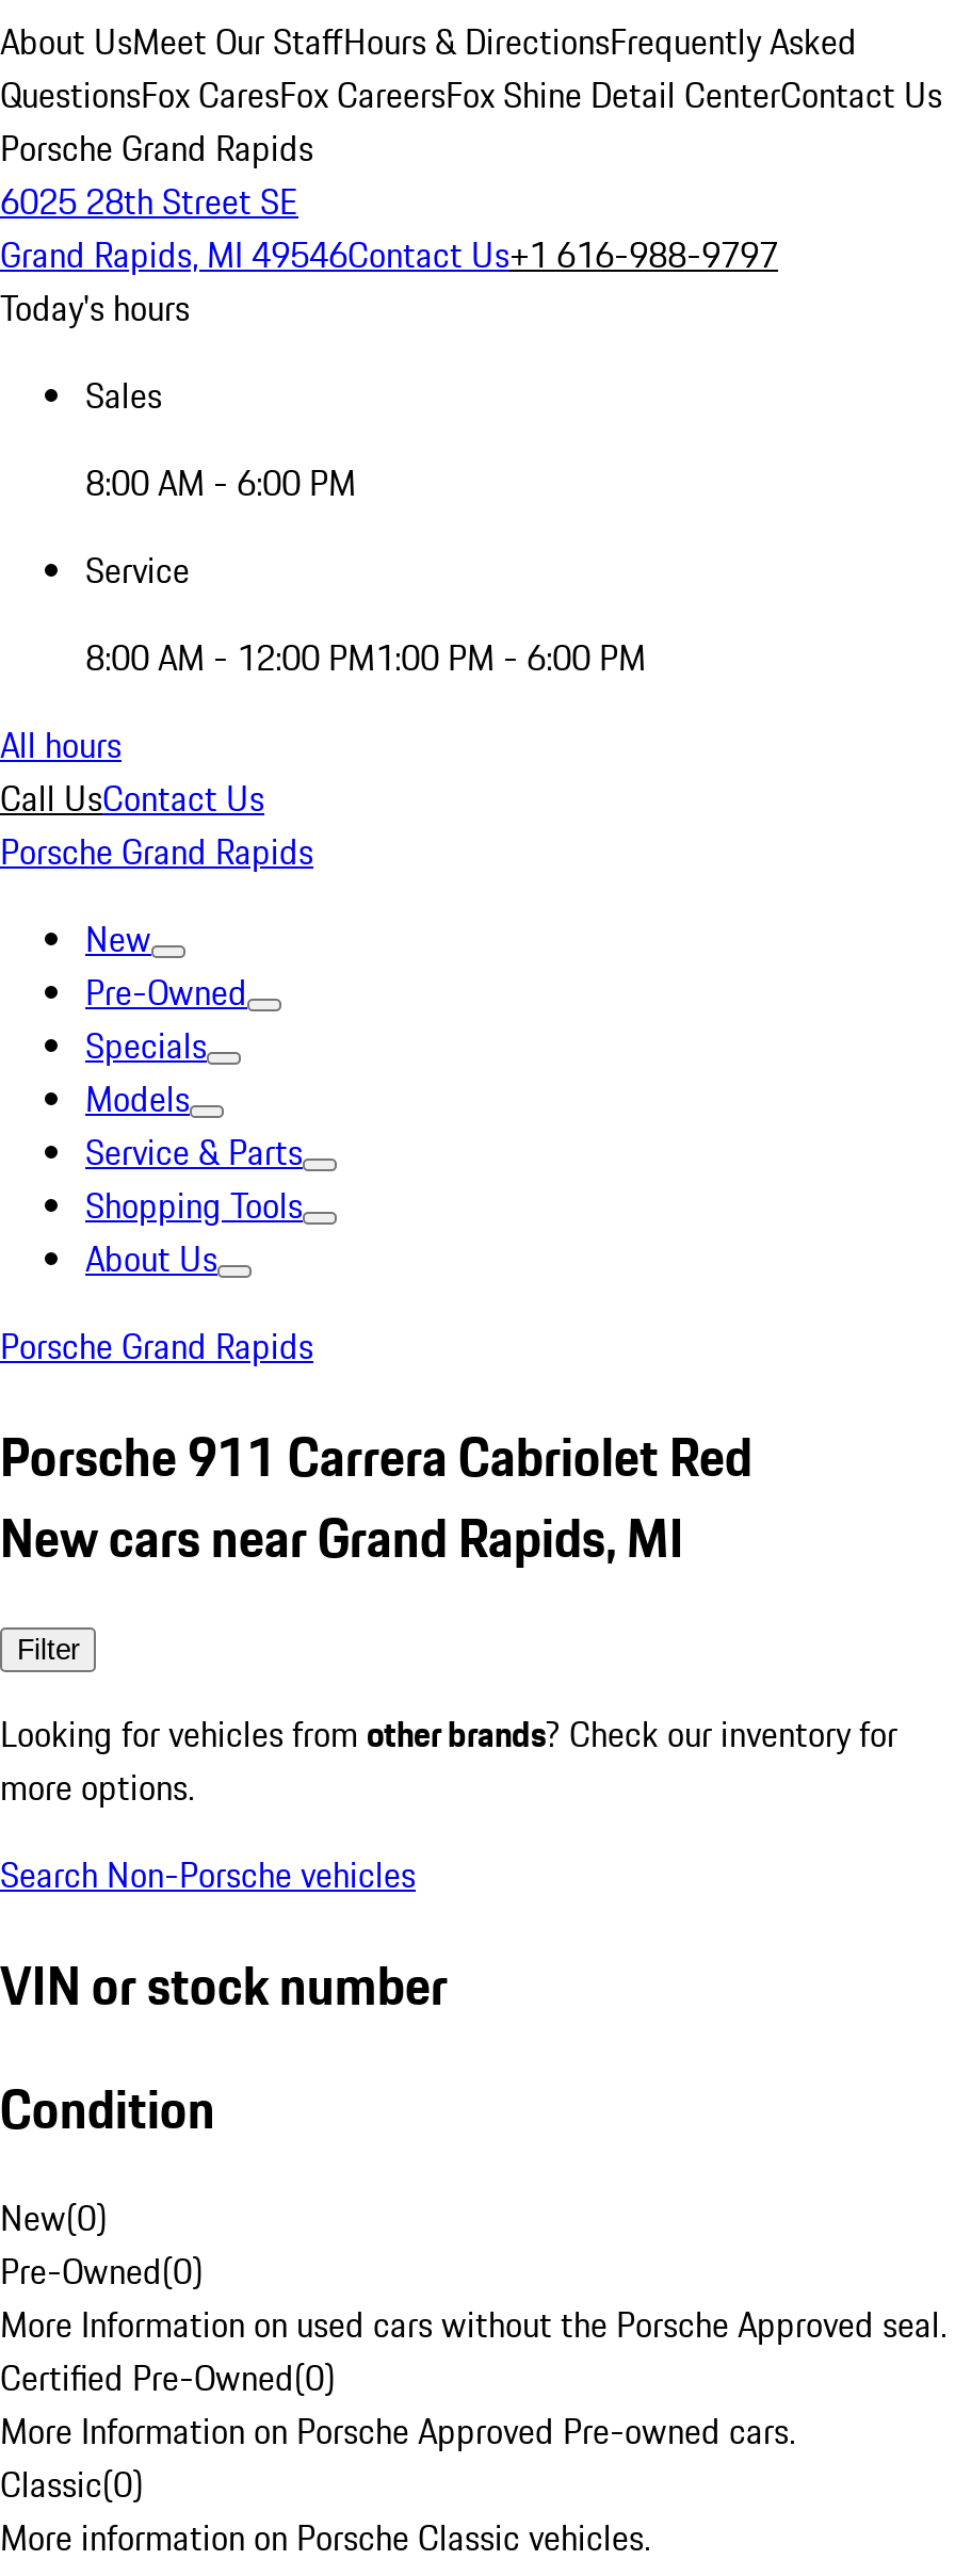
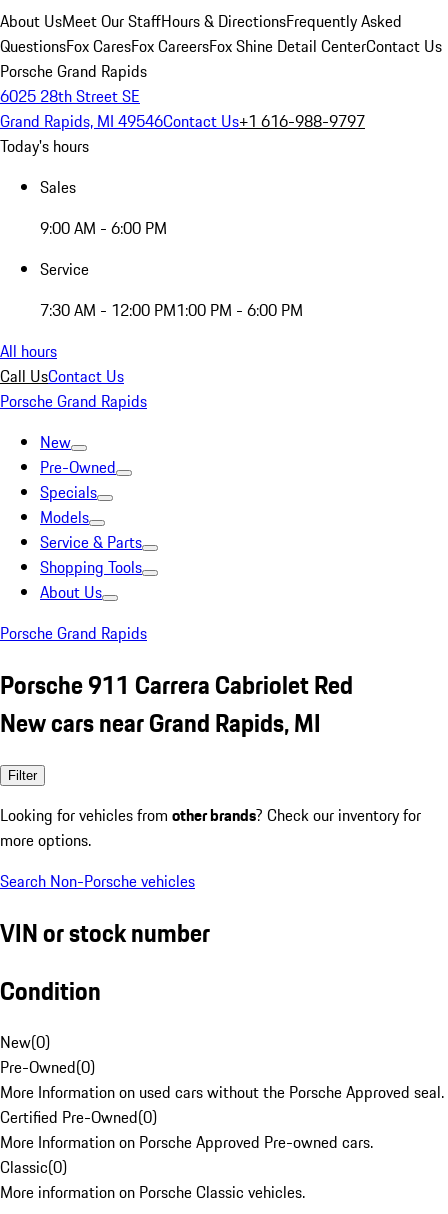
[85,457,356,508] 8:00 AM - 6:00 PM -> [40,216,167,240] 9:00 AM - 6:00 PM
[85,632,646,683] 8:00 AM - 12:00 PM1:00 PM - 6:00 PM -> [40,298,303,322] 7:30 AM - 12:00 PM1:00 PM - 6:00 PM

